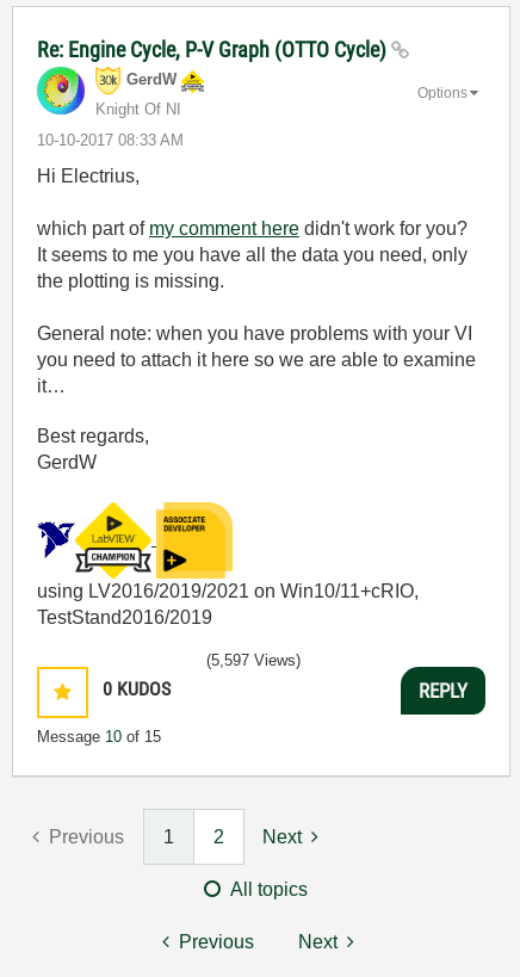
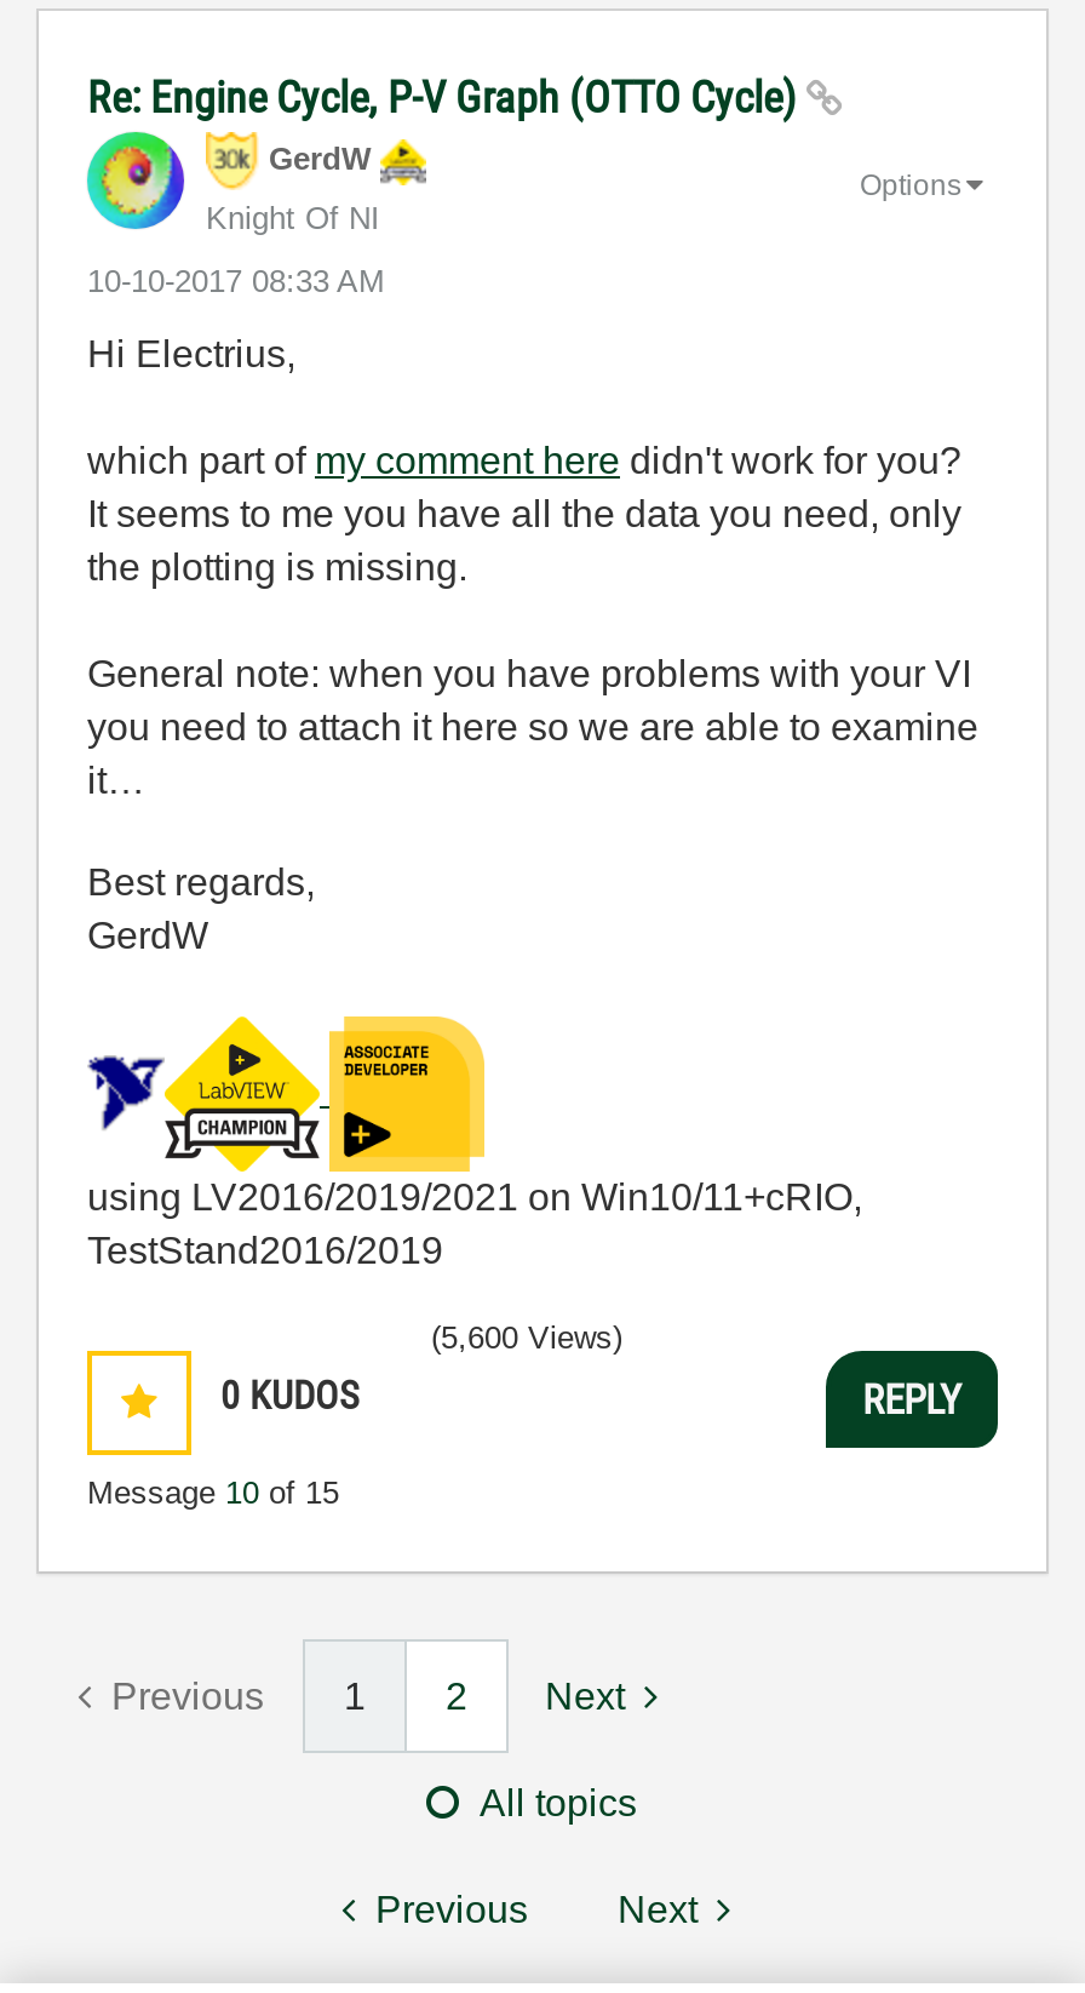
[206,651,301,669] (5,597 Views) -> [431,1319,622,1356] (5,600 Views)

